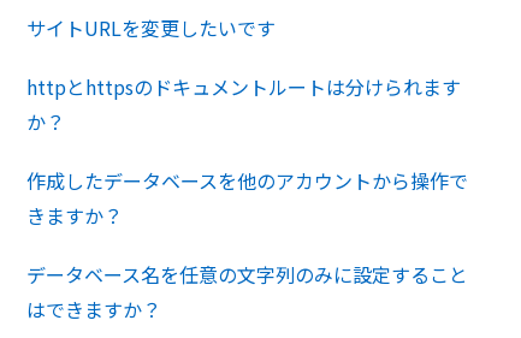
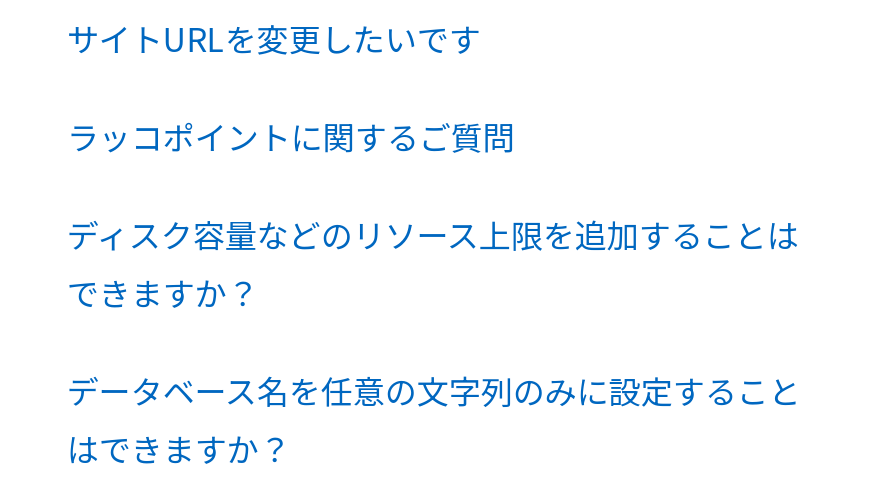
[27,72,461,136] httpとhttpsのドキュメントルートは分けられます | か？ -> [67,113,515,161] ラッコポイントに関するご質問
[27,166,469,230] 作成したデータベースを他のアカウントから操作で | きますか？ -> [67,211,799,317] ディスク容量などのリソース上限を追加することは | できますか？

